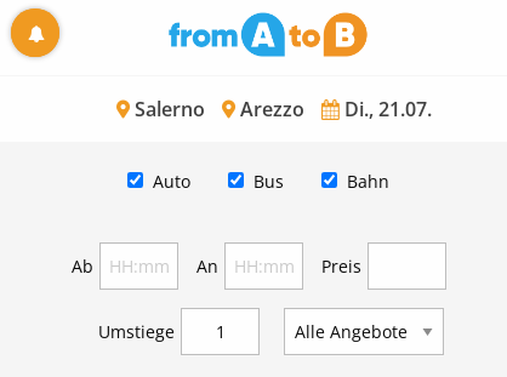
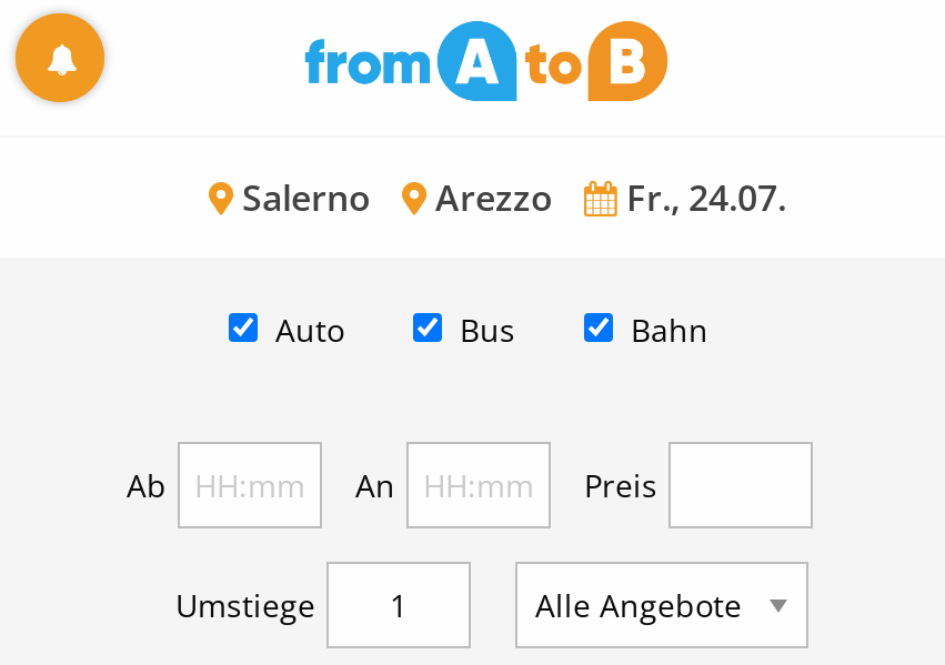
[130,95,432,122] Salerno Arezzo Di., 21.07. -> [233,172,786,221] Salerno Arezzo Fr., 24.07.

